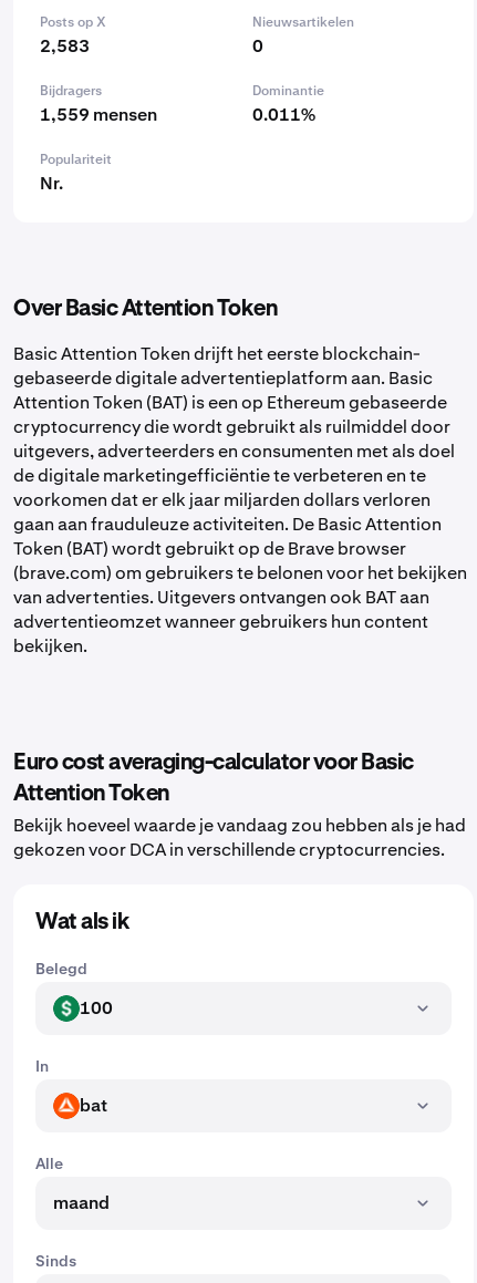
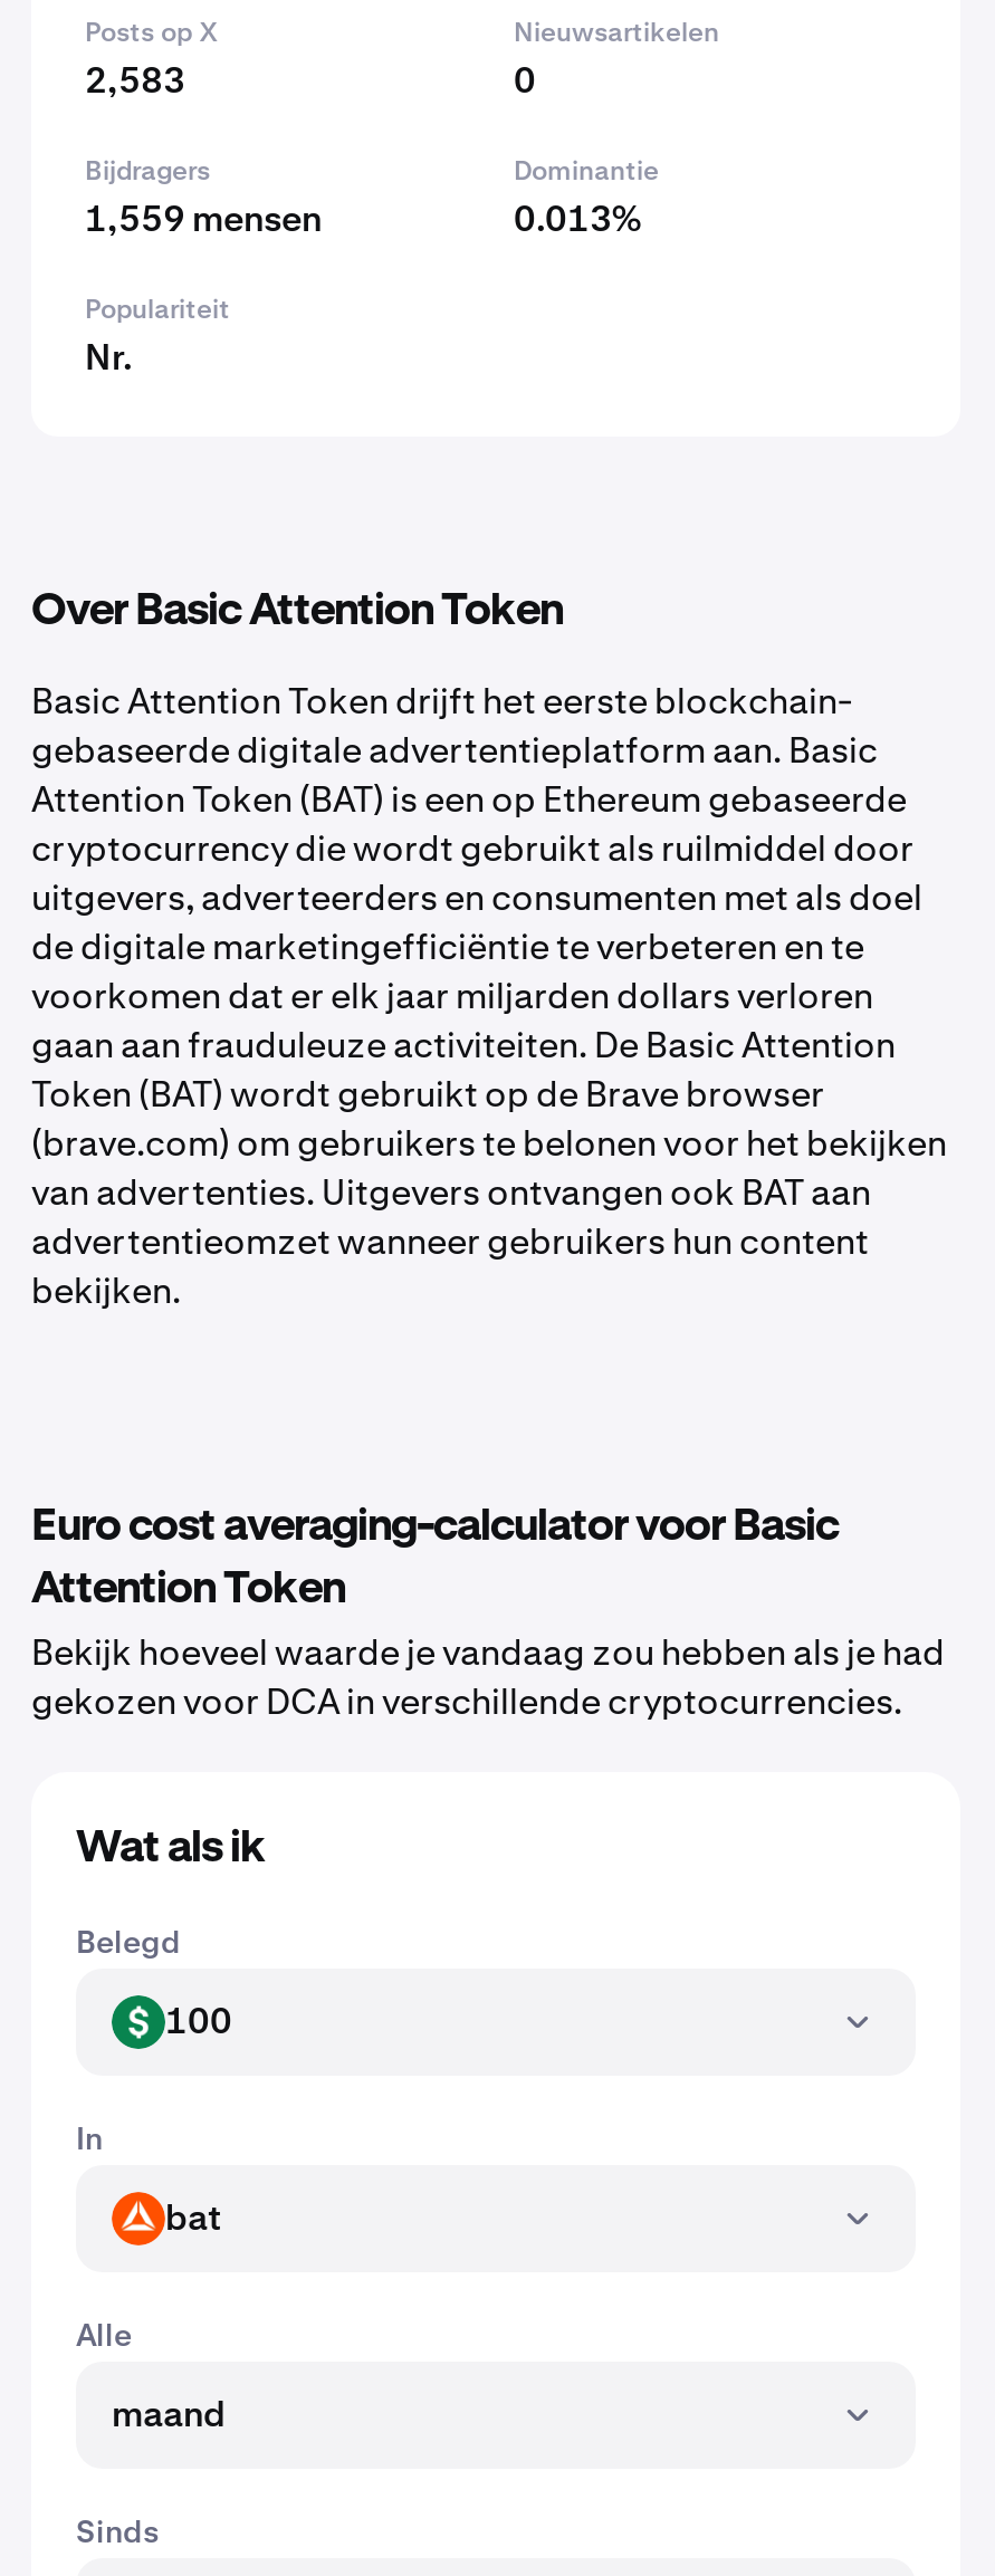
[252,103,315,126] 0.011% -> [514,195,641,242] 0.013%

